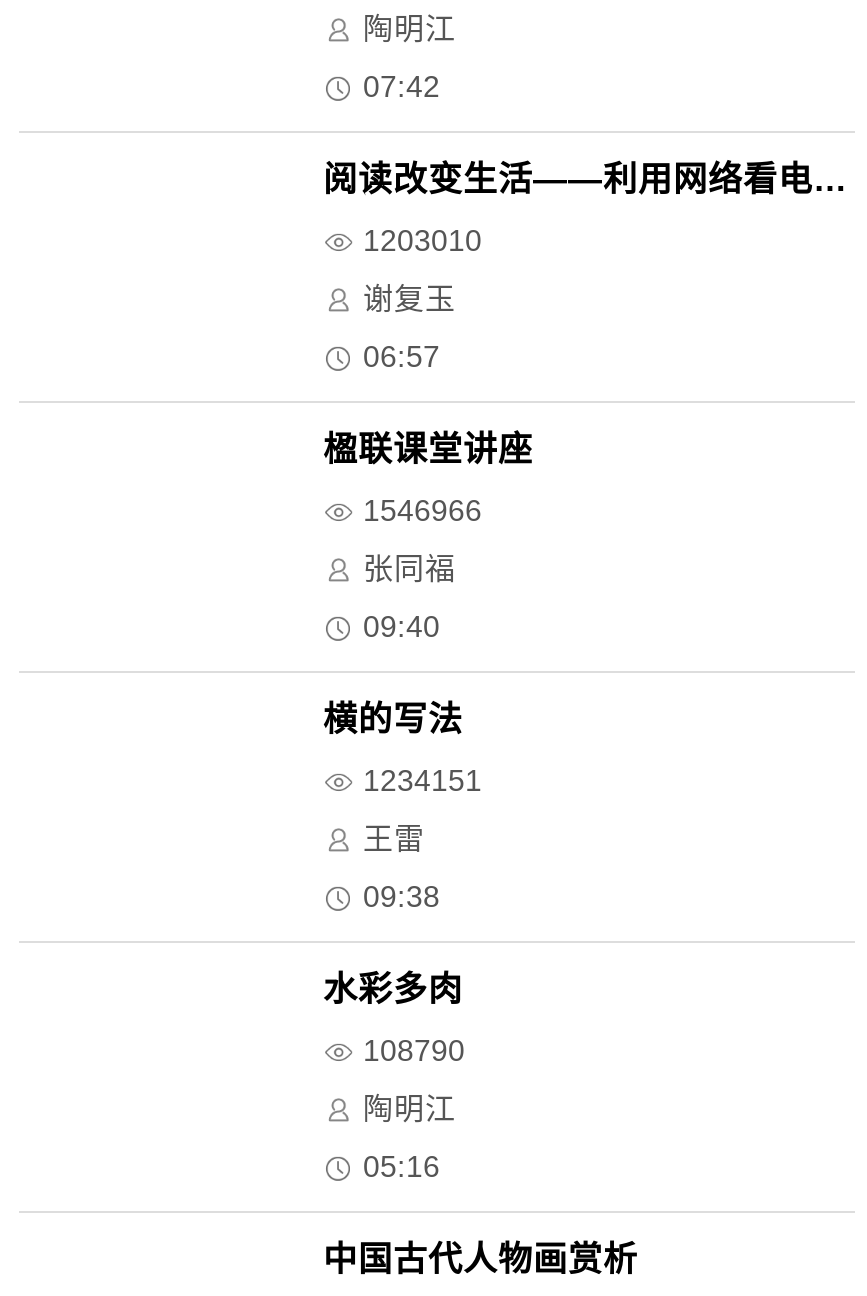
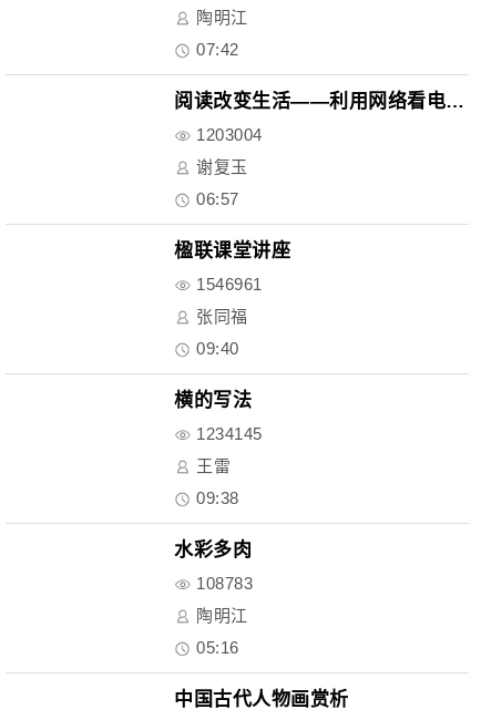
[363,223,482,257] 1203010 -> [196,125,262,144] 1203004
[363,493,482,527] 1546966 -> [196,275,262,294] 1546961
[363,763,482,797] 1234151 -> [196,424,262,443] 1234145
[363,1033,465,1067] 108790 -> [196,574,253,593] 108783

